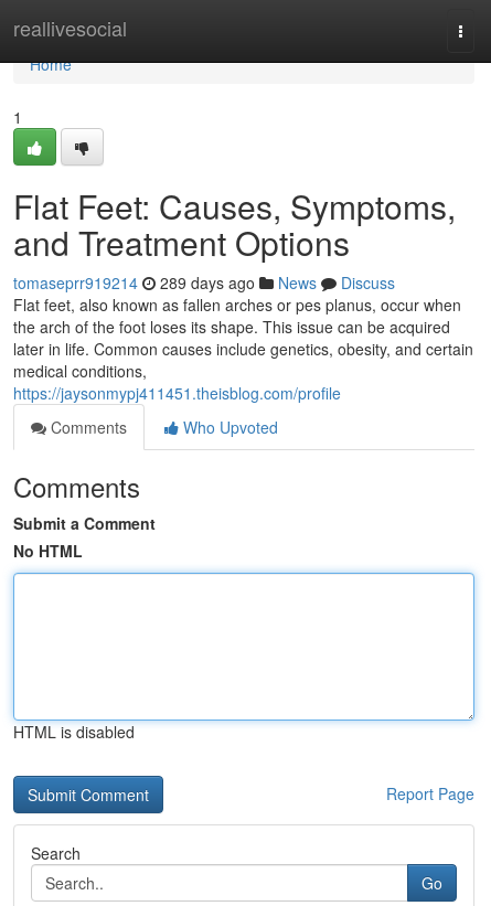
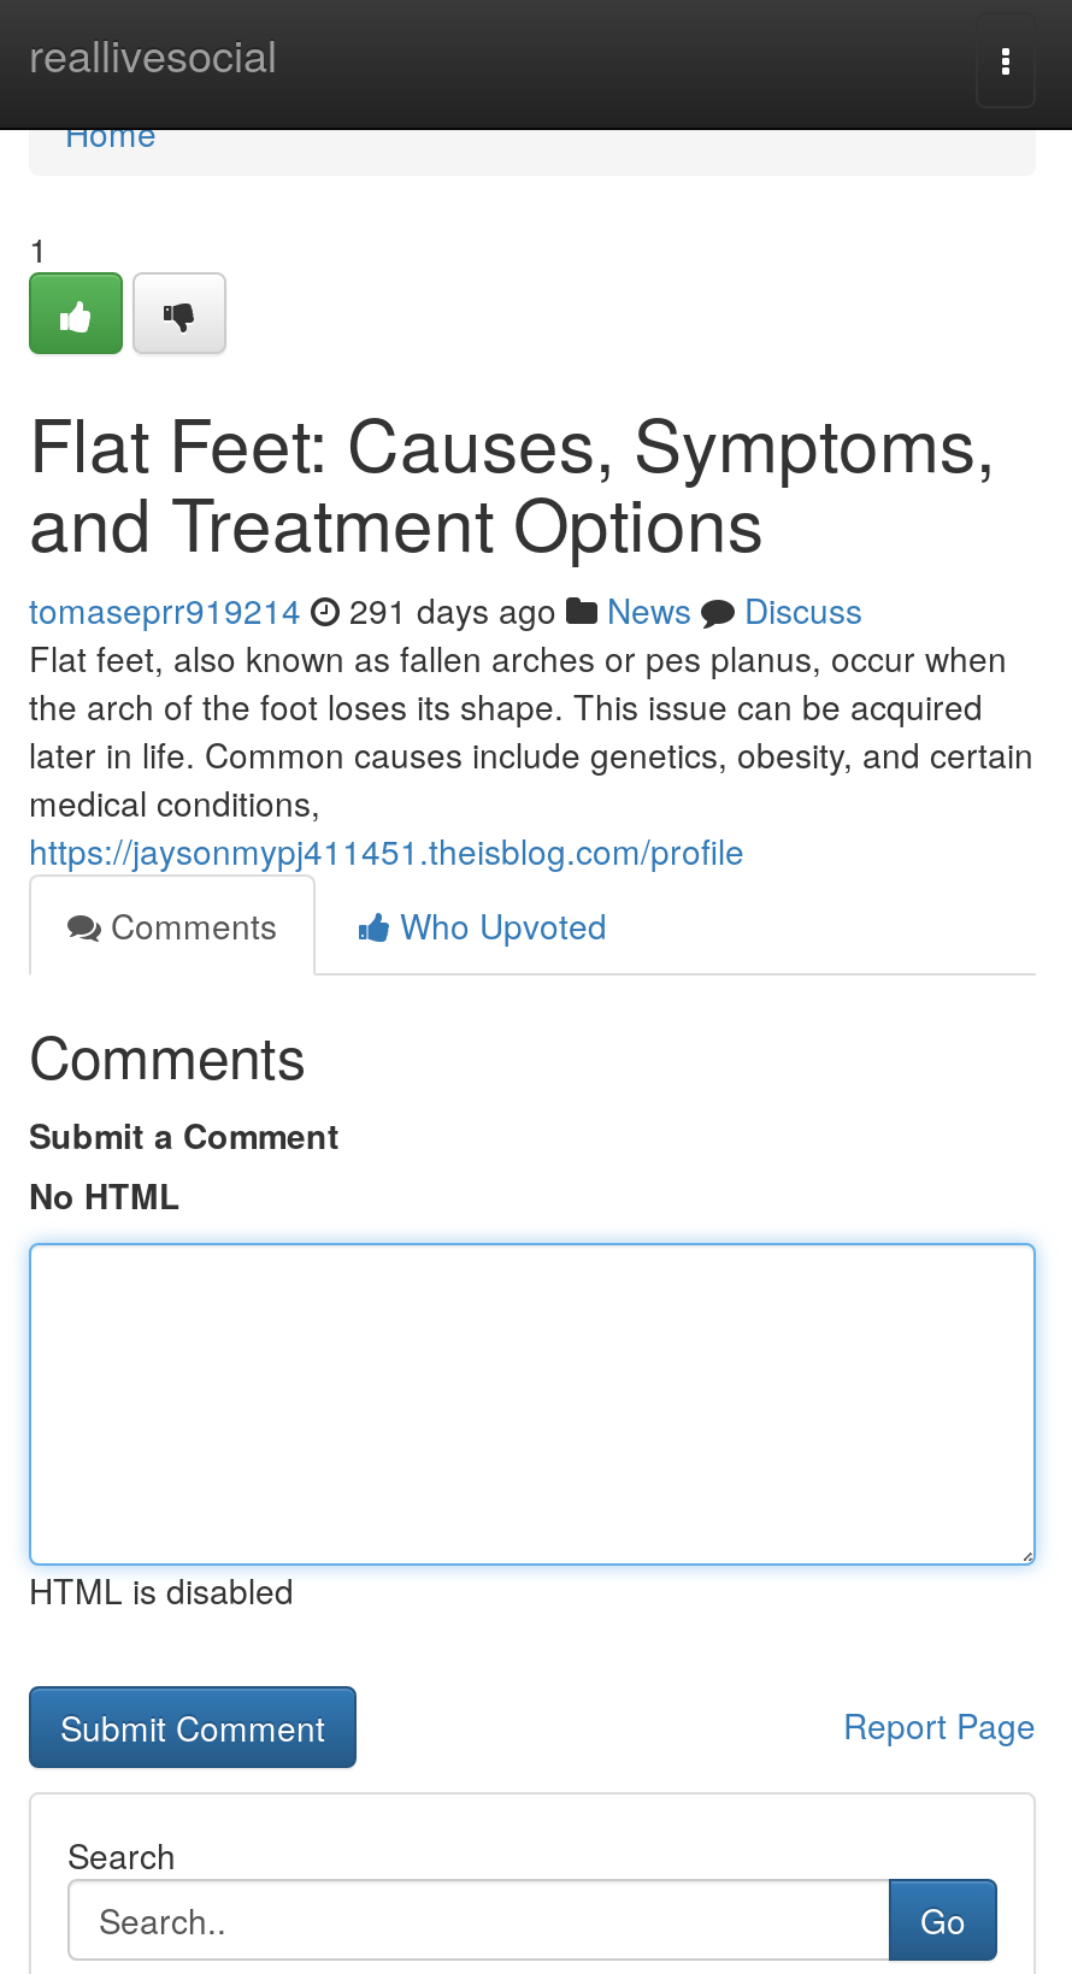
[13,271,395,294] tomaseprr919214 289 days ago News Discuss -> [29,585,862,634] tomaseprr919214 291 days ago News Discuss

